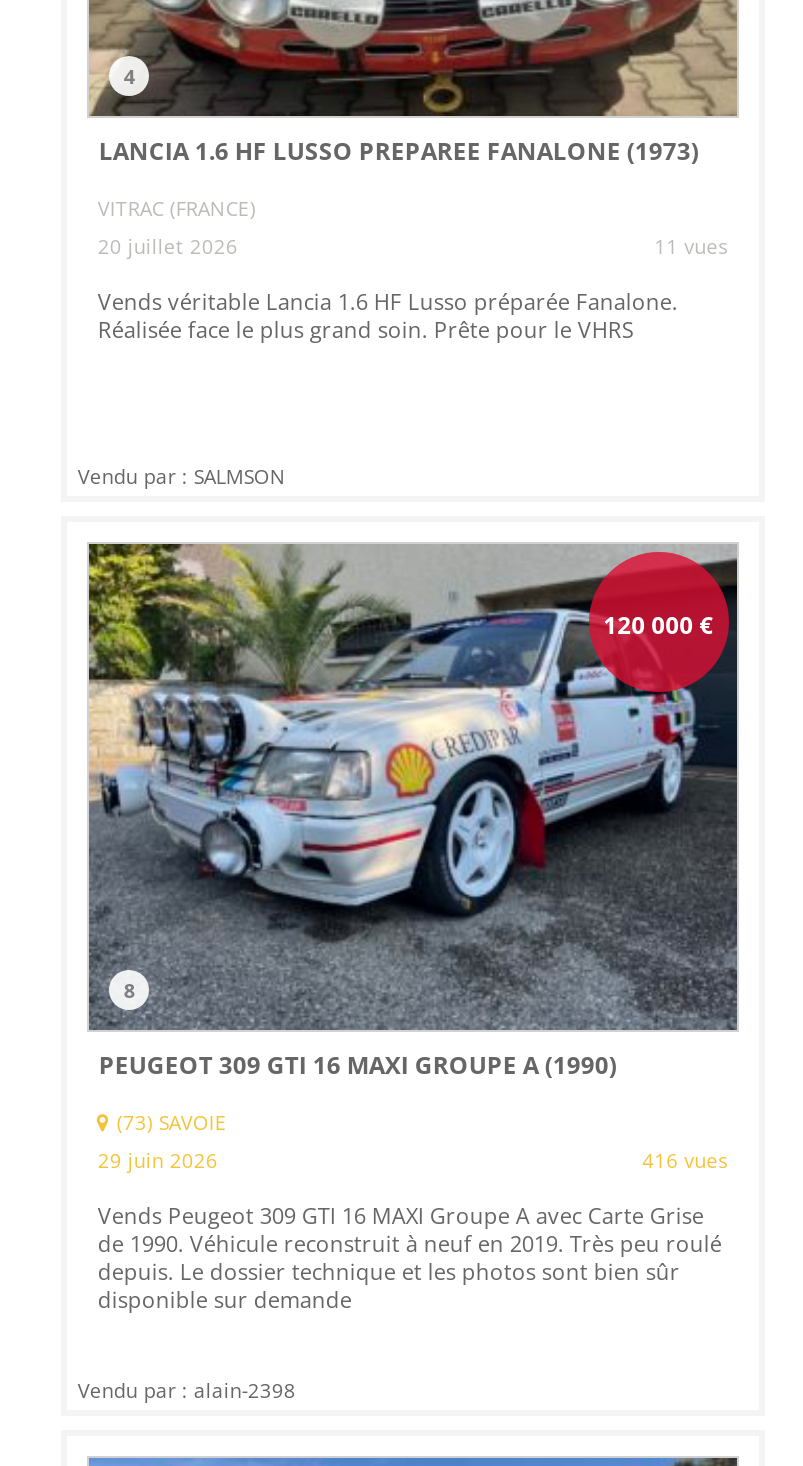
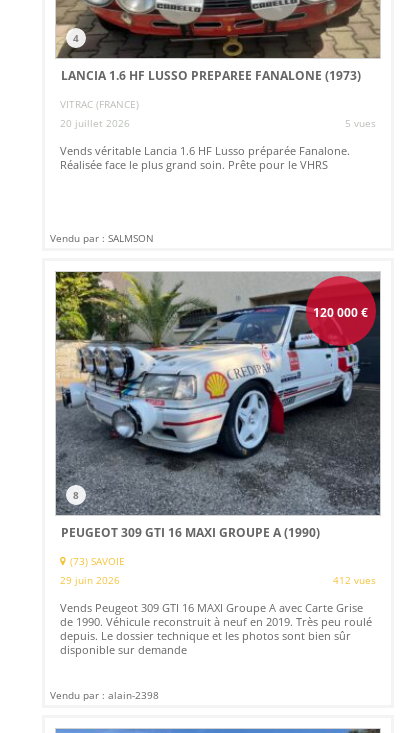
[654,232,728,260] 11 vues -> [345,116,376,130] 5 vues
[642,1146,728,1174] 416 vues -> [333,573,376,587] 412 vues

